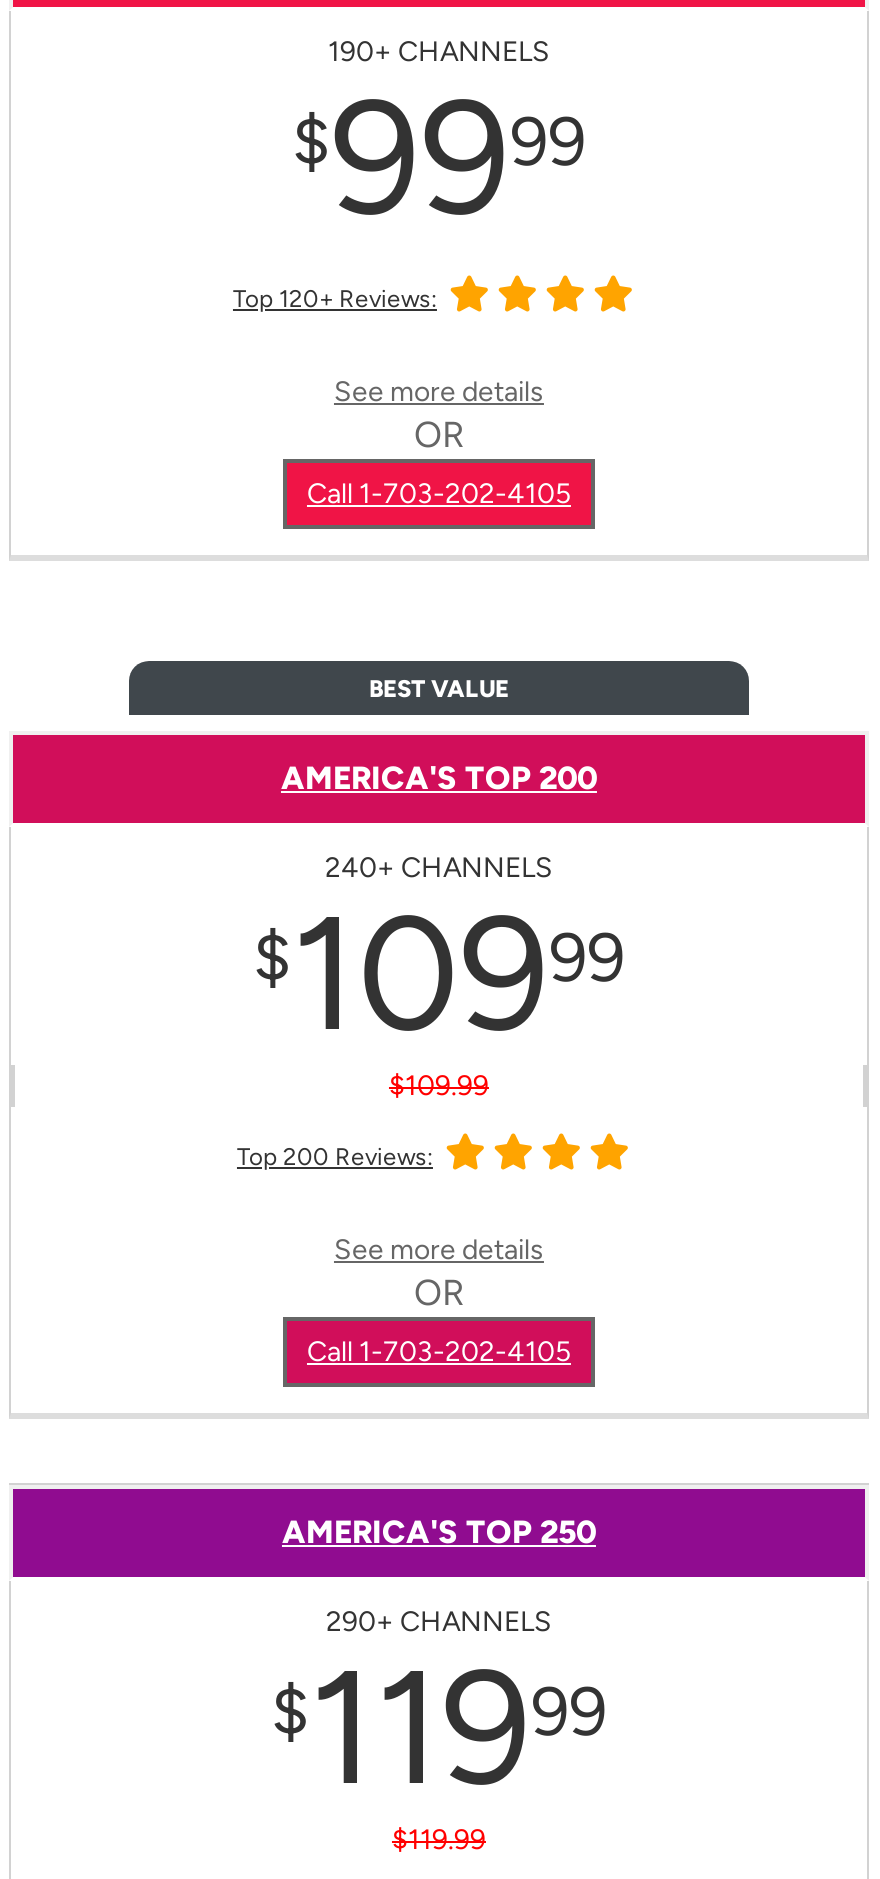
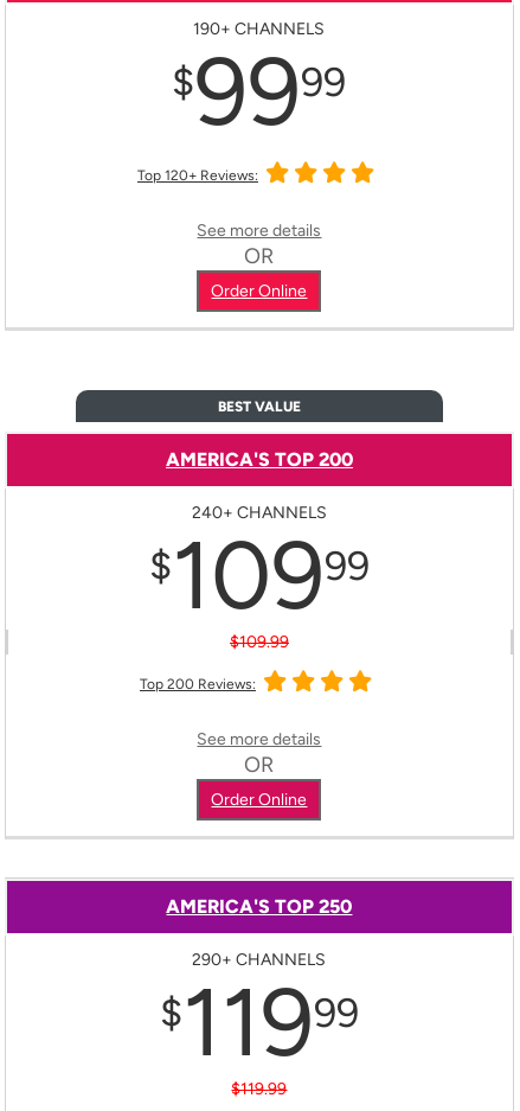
[307,477,571,511] Call 1-703-202-4105 -> [211,281,307,301] Order Online
[307,1335,571,1369] Call 1-703-202-4105 -> [211,789,307,810] Order Online

